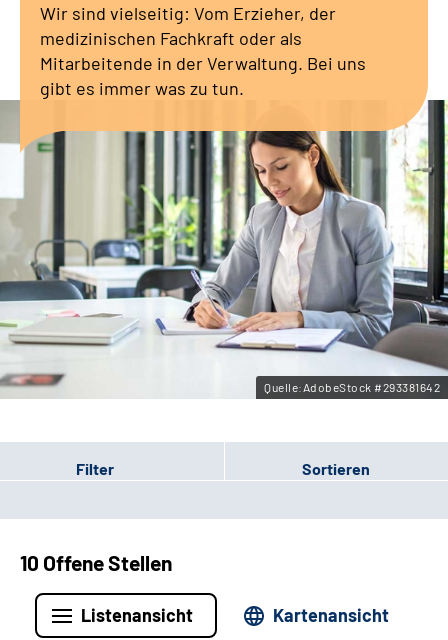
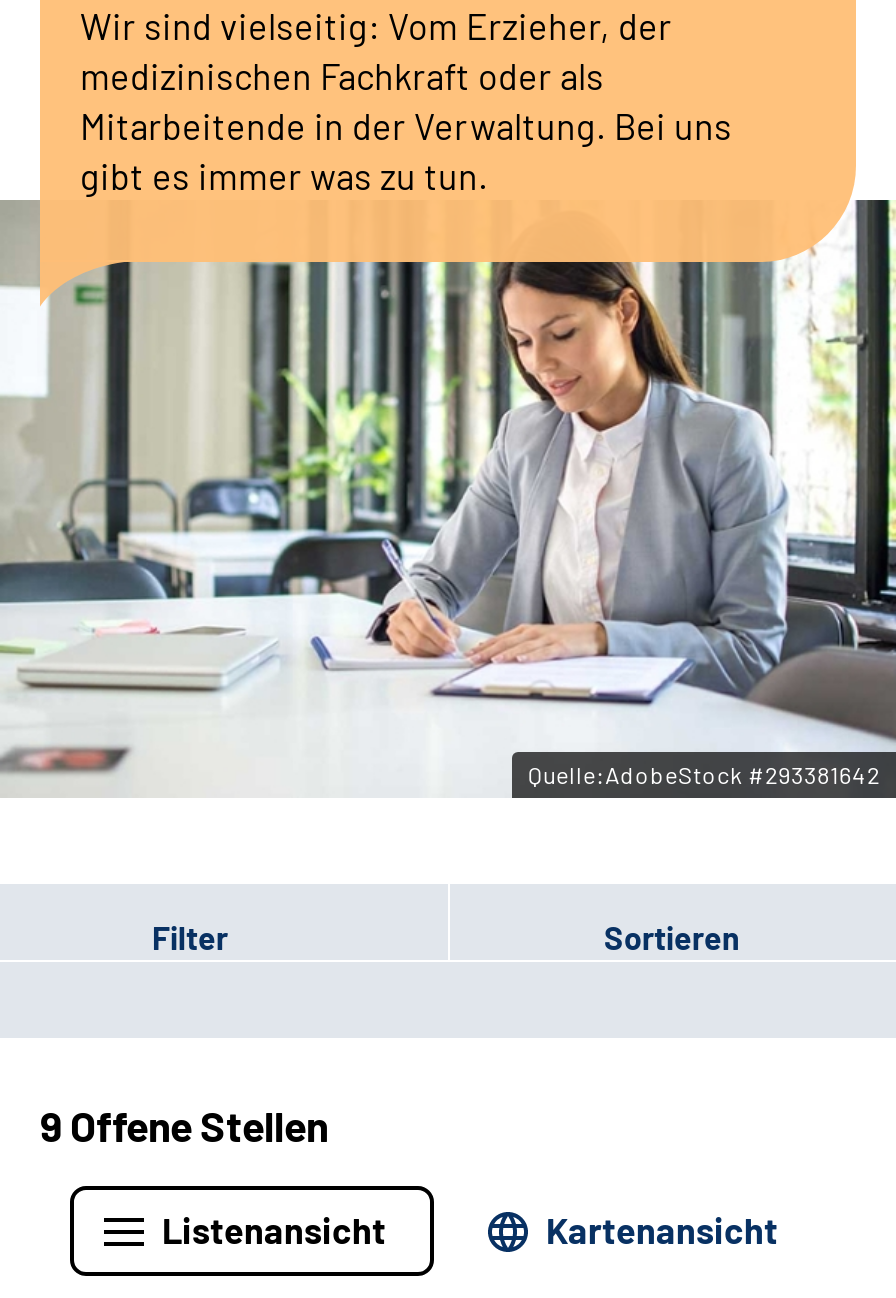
[20,550,172,575] 10 Offene Stellen -> [40,1100,328,1150] 9 Offene Stellen

